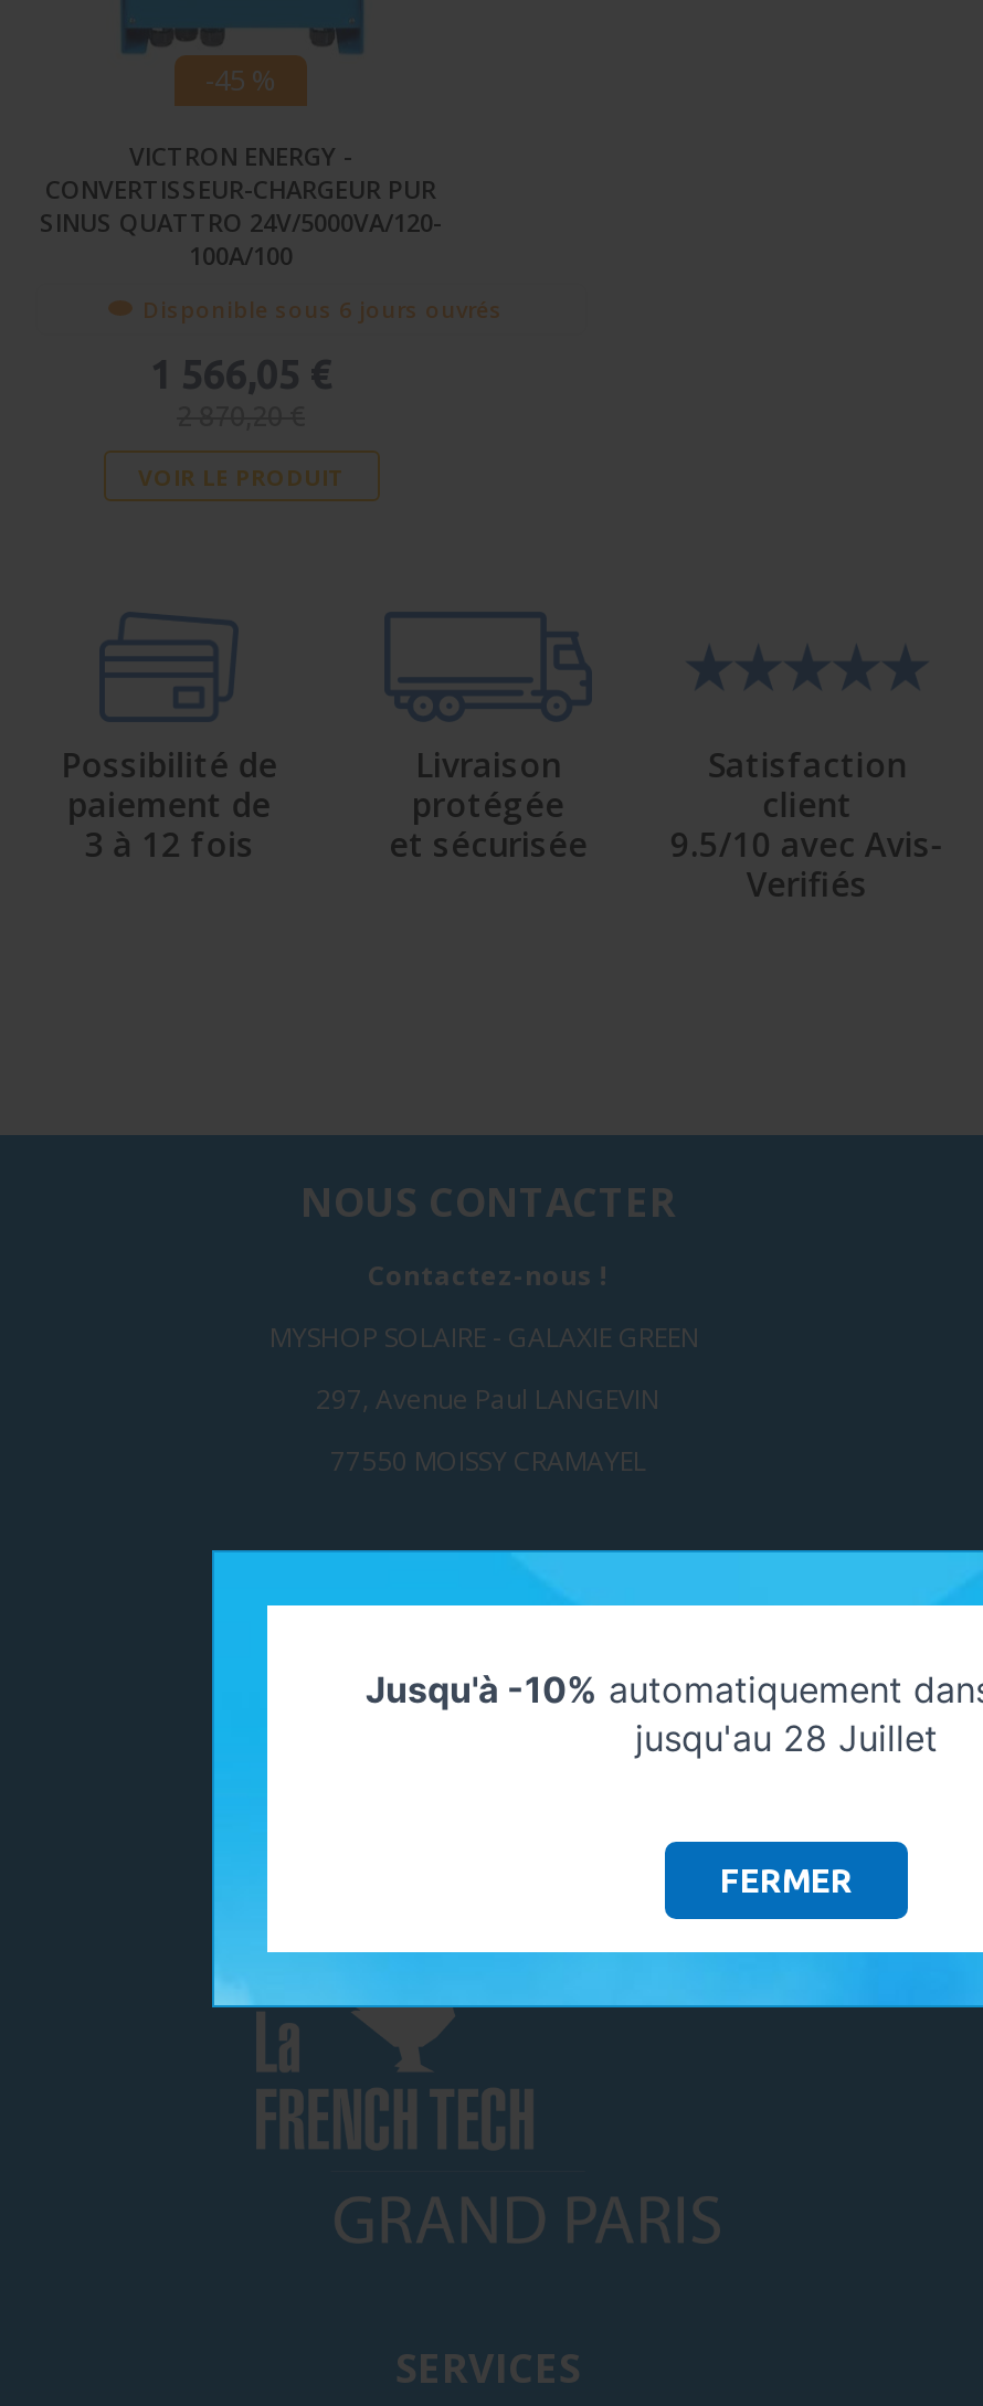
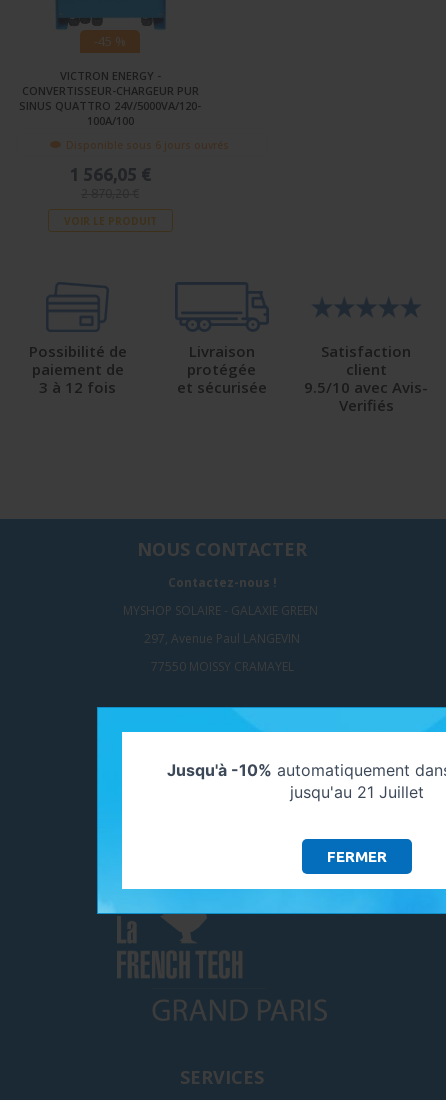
[635,1715,938,1759] jusqu'au 28 Juillet -> [290,781,424,801] jusqu'au 21 Juillet

